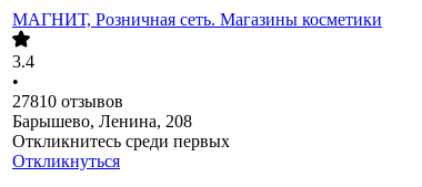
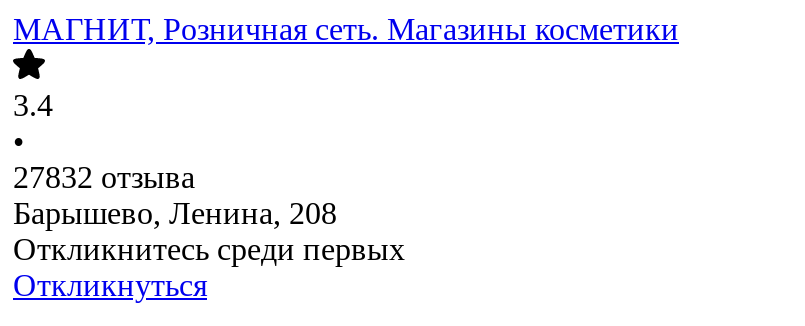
[12,92,123,111] 27810 отзывов -> [13,161,195,195] 27832 отзыва

